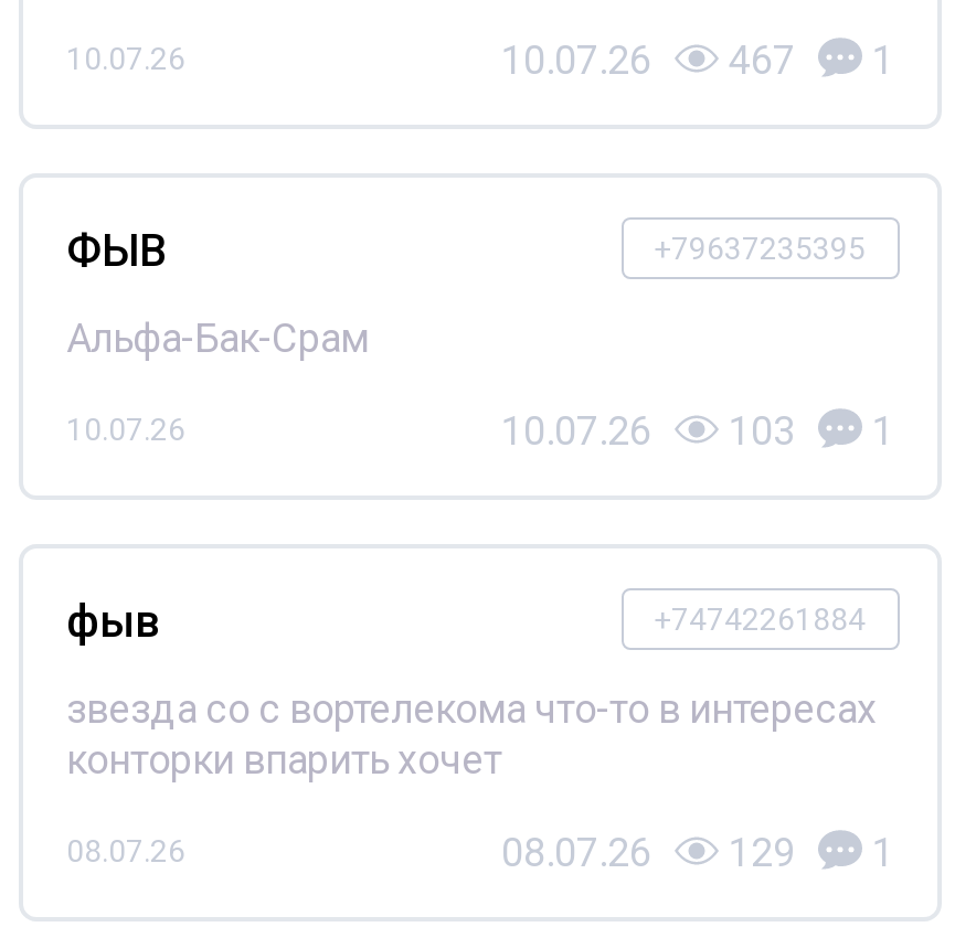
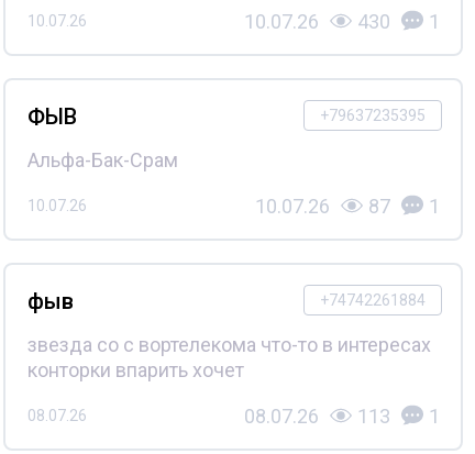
[501,35,894,82] 10.07.26 467 1 -> [244,9,439,32] 10.07.26 430 1
[501,406,894,452] 10.07.26 103 1 -> [255,194,439,217] 10.07.26 87 1
[501,828,894,874] 08.07.26 129 1 -> [244,404,439,427] 08.07.26 113 1

